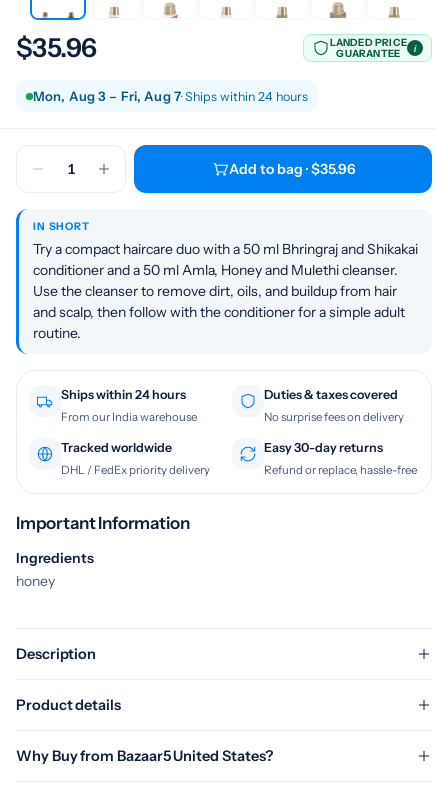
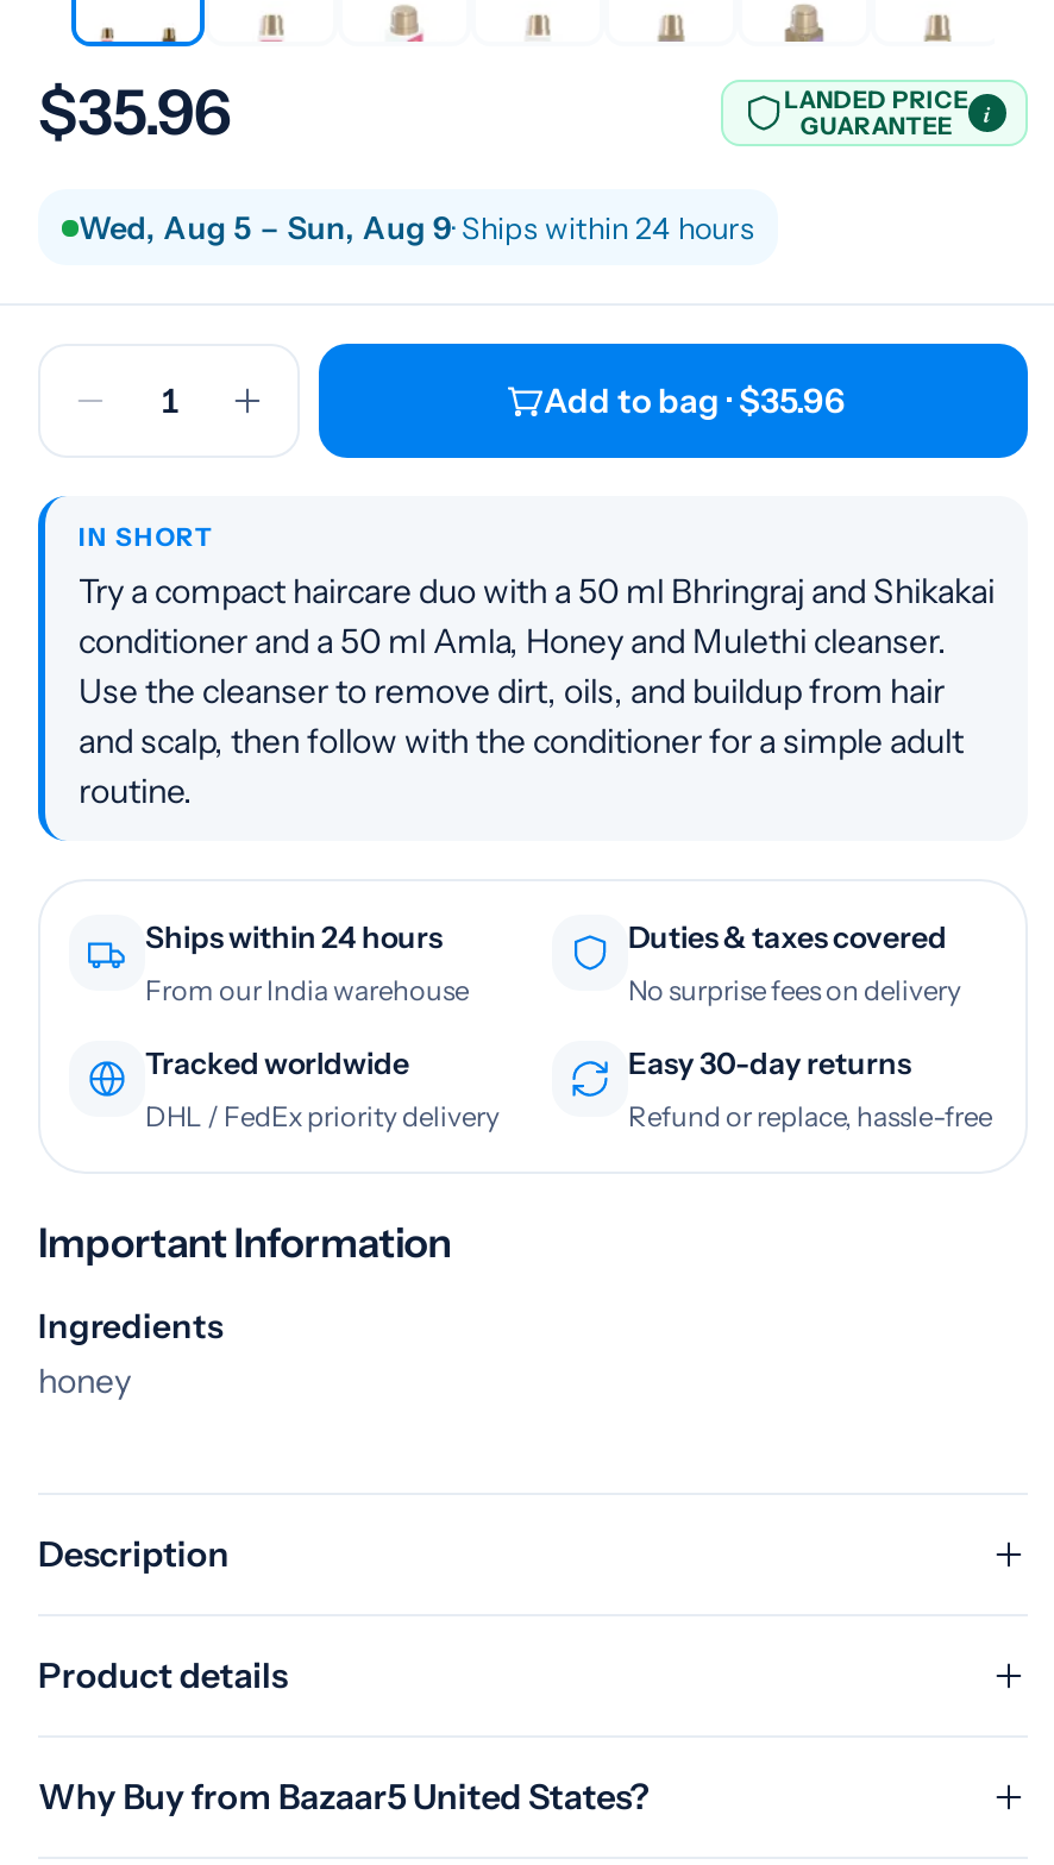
[33,88,308,104] Mon, Aug 3 – Fri, Aug 7 · Ships within 24 hours -> [79,208,754,246] Wed, Aug 5 – Sun, Aug 9 · Ships within 24 hours

